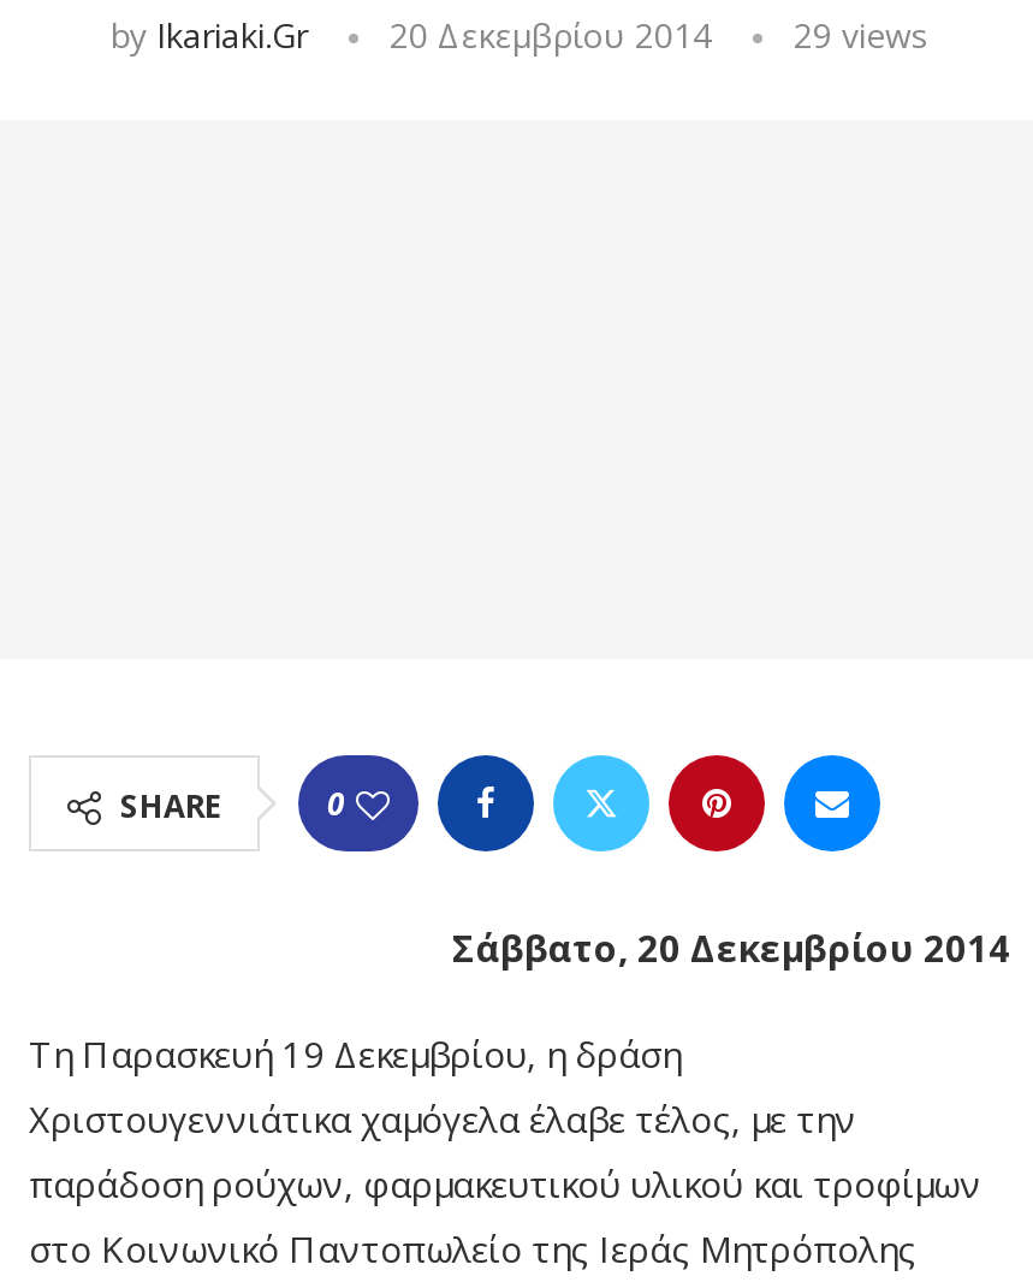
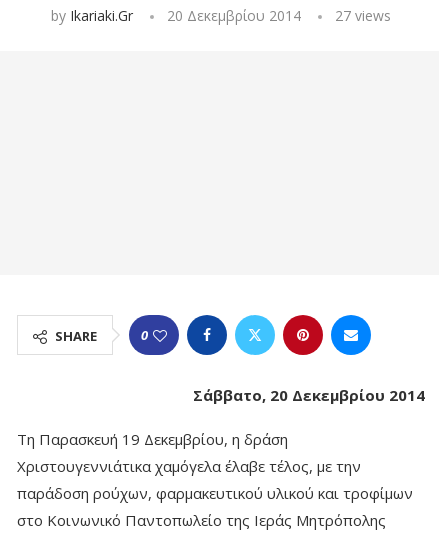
[111,12,928,58] by Ikariaki.gr 20 Δεκεμβρίου 2014 29 views -> [51,6,391,25] by Ikariaki.gr 20 Δεκεμβρίου 2014 27 views

